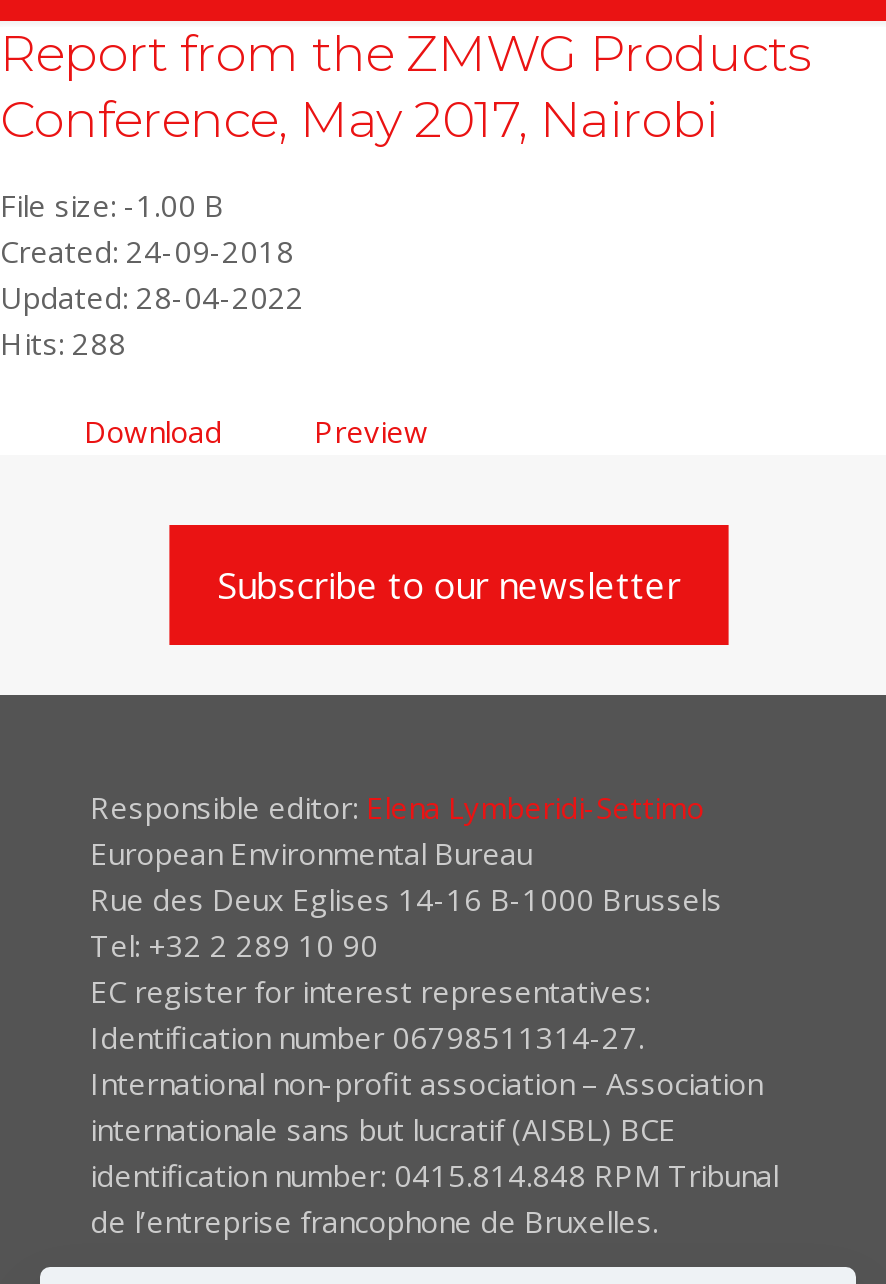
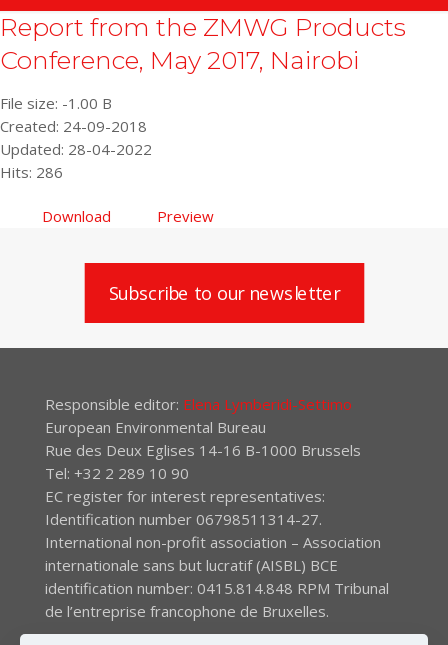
[0,323,126,363] Hits: 288 -> [0,162,63,182] Hits: 286

